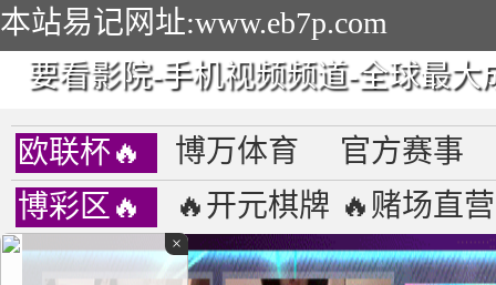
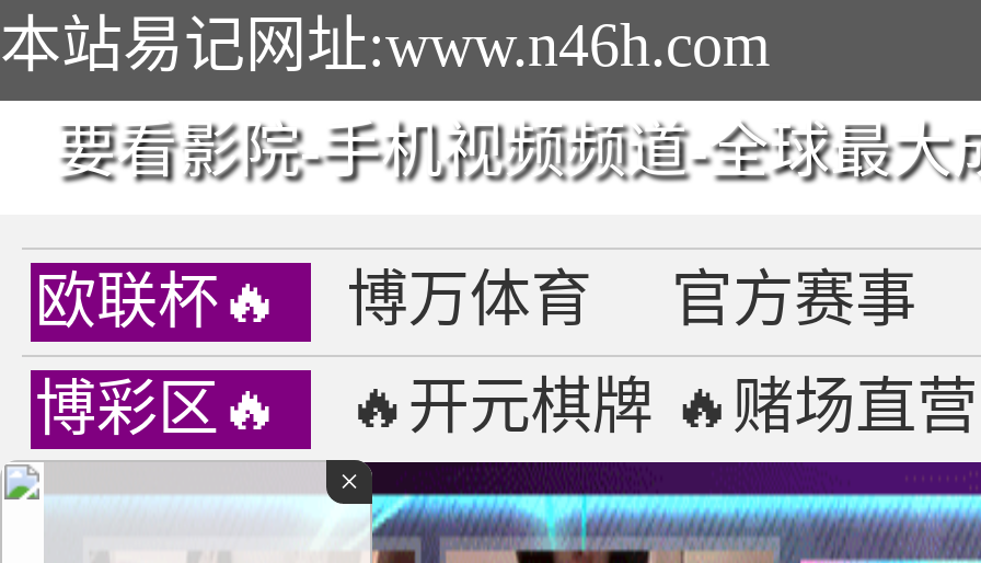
[0,6,387,40] 本站易记网址:www.eb7p.com -> [0,11,771,79] 本站易记网址:www.n46h.com

